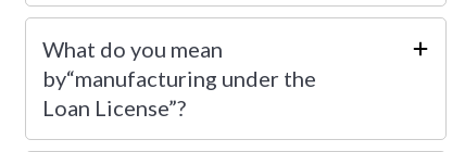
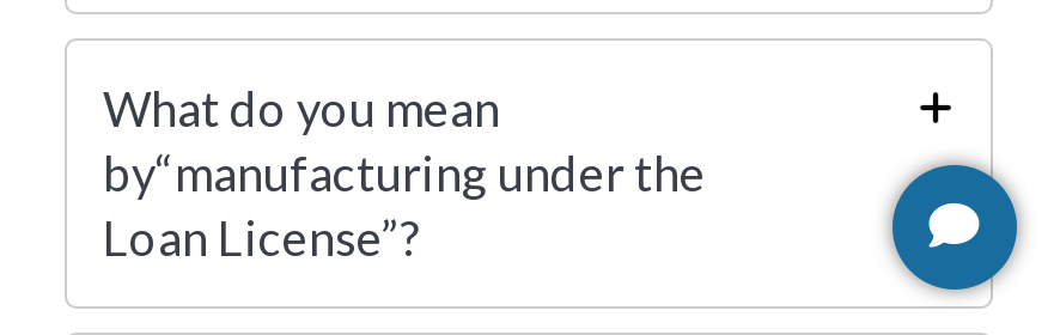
none -> [885,158,1024,297] [image]

